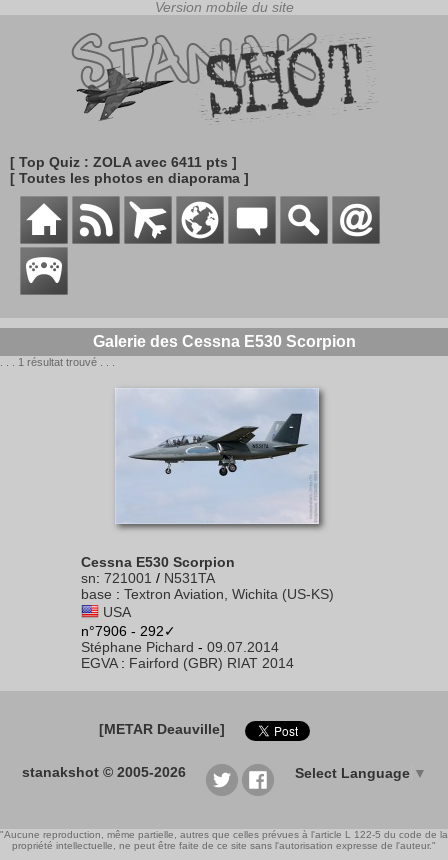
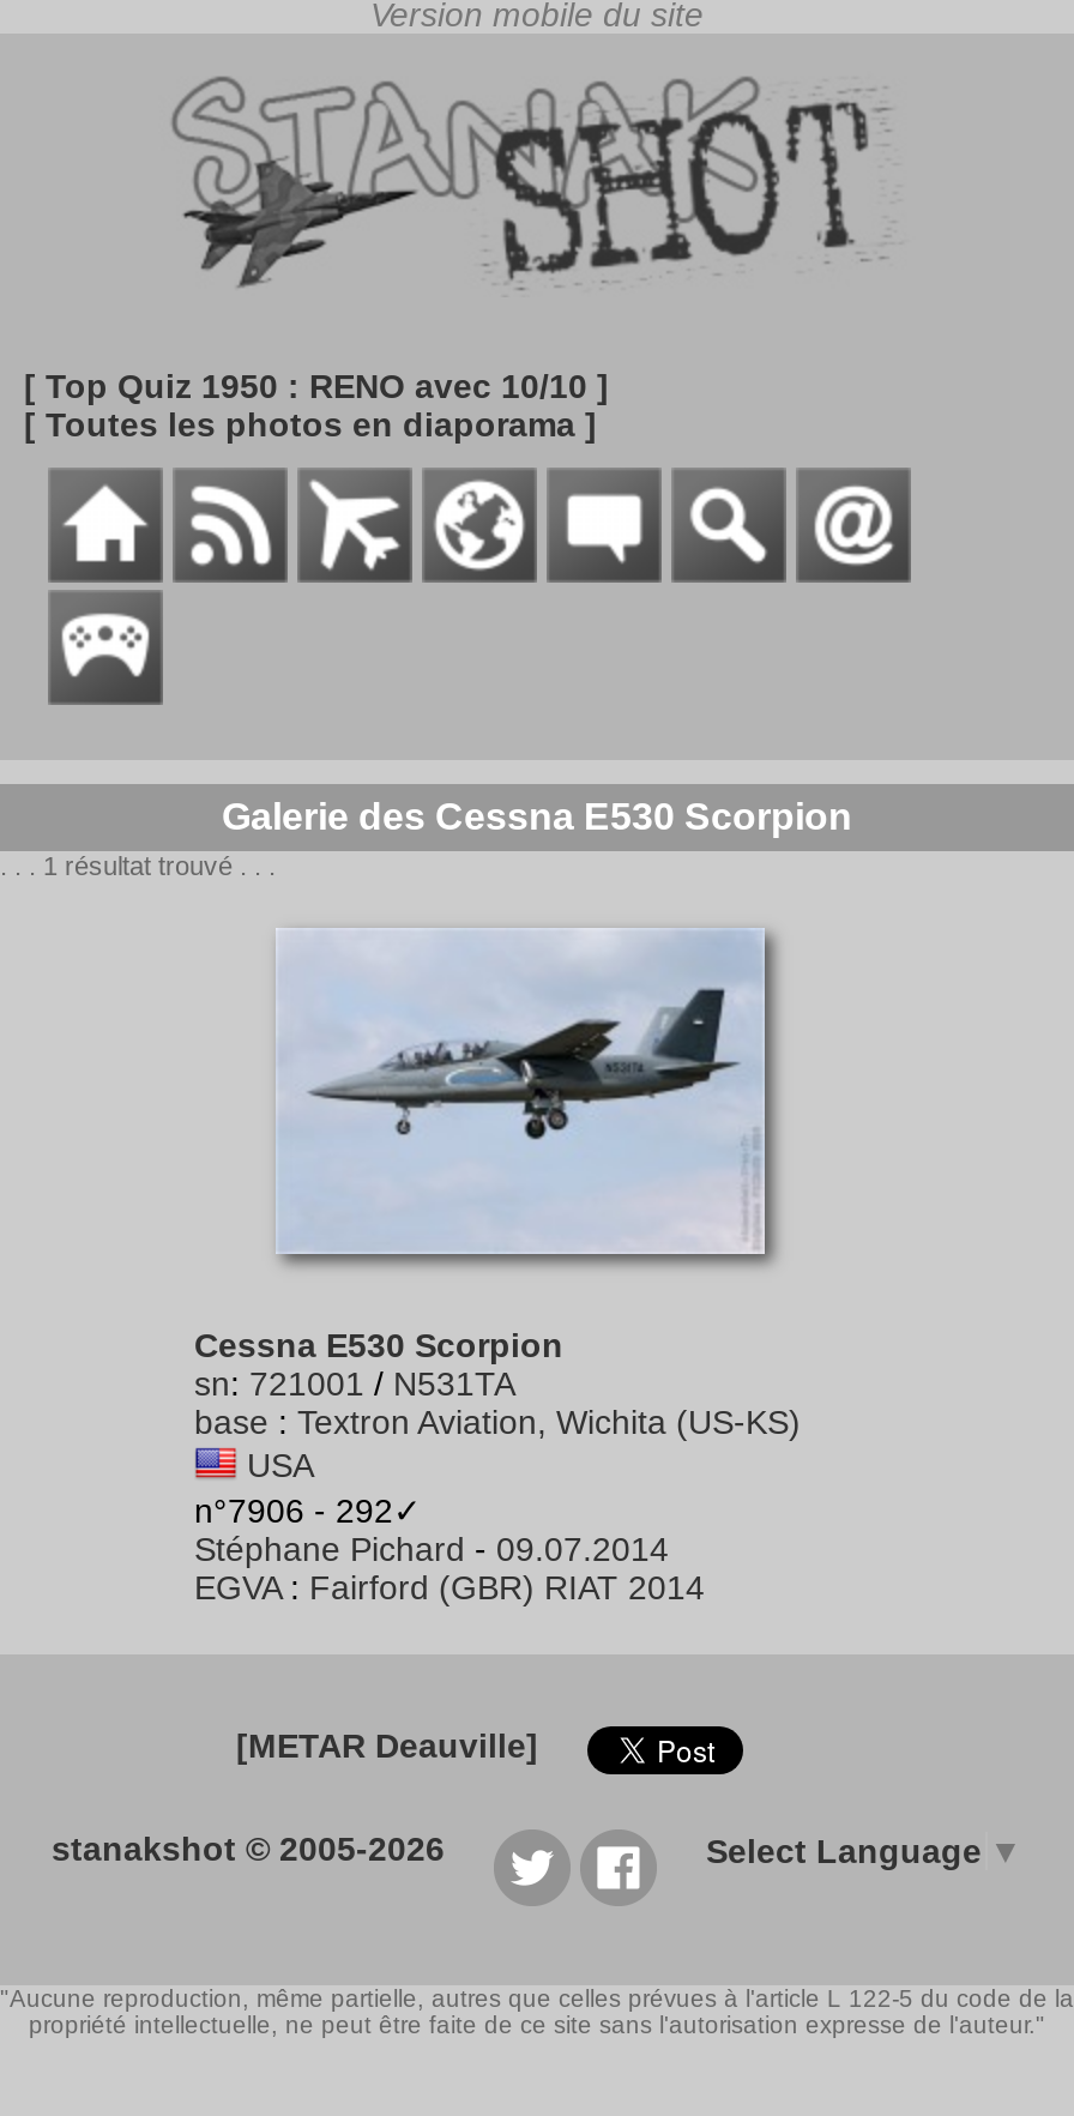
[10,154,237,170] [ Top Quiz : ZOLA avec 6411 pts ] -> [24,367,609,405] [ Top Quiz 1950 : RENO avec 10/10 ]

